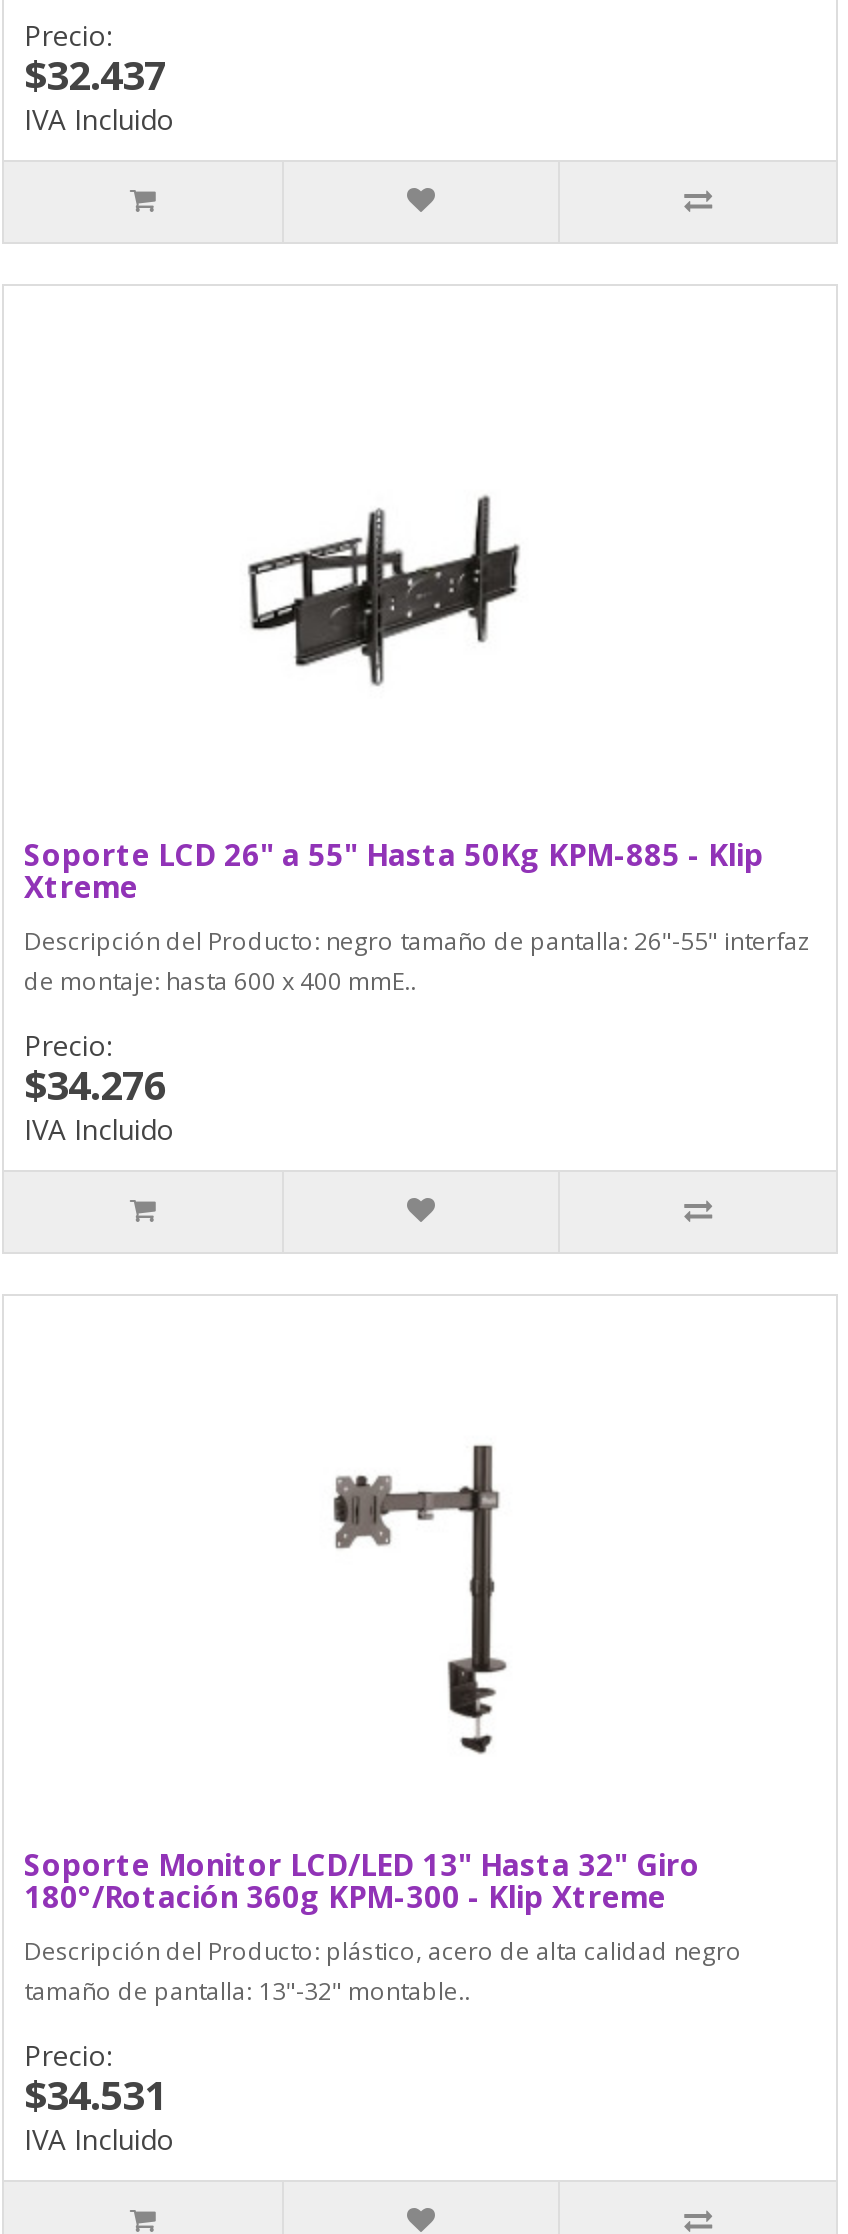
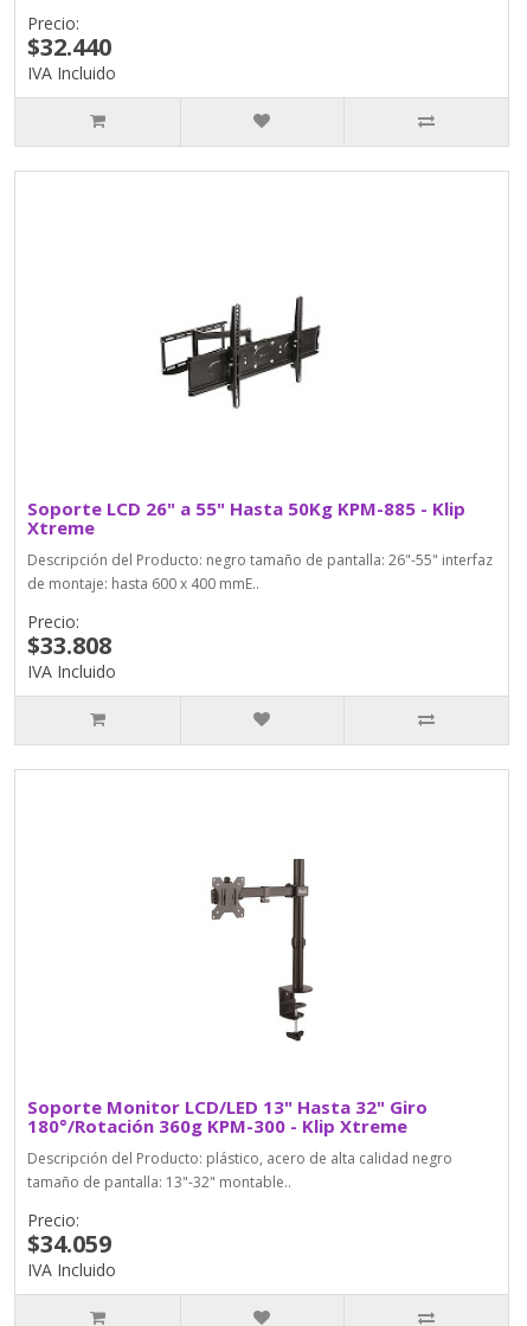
[24,47,166,101] $32.437 -> [27,30,111,62] $32.440
[24,1057,166,1111] $34.276 -> [27,629,111,661] $33.808
[24,2067,166,2121] $34.531 -> [27,1227,111,1259] $34.059

